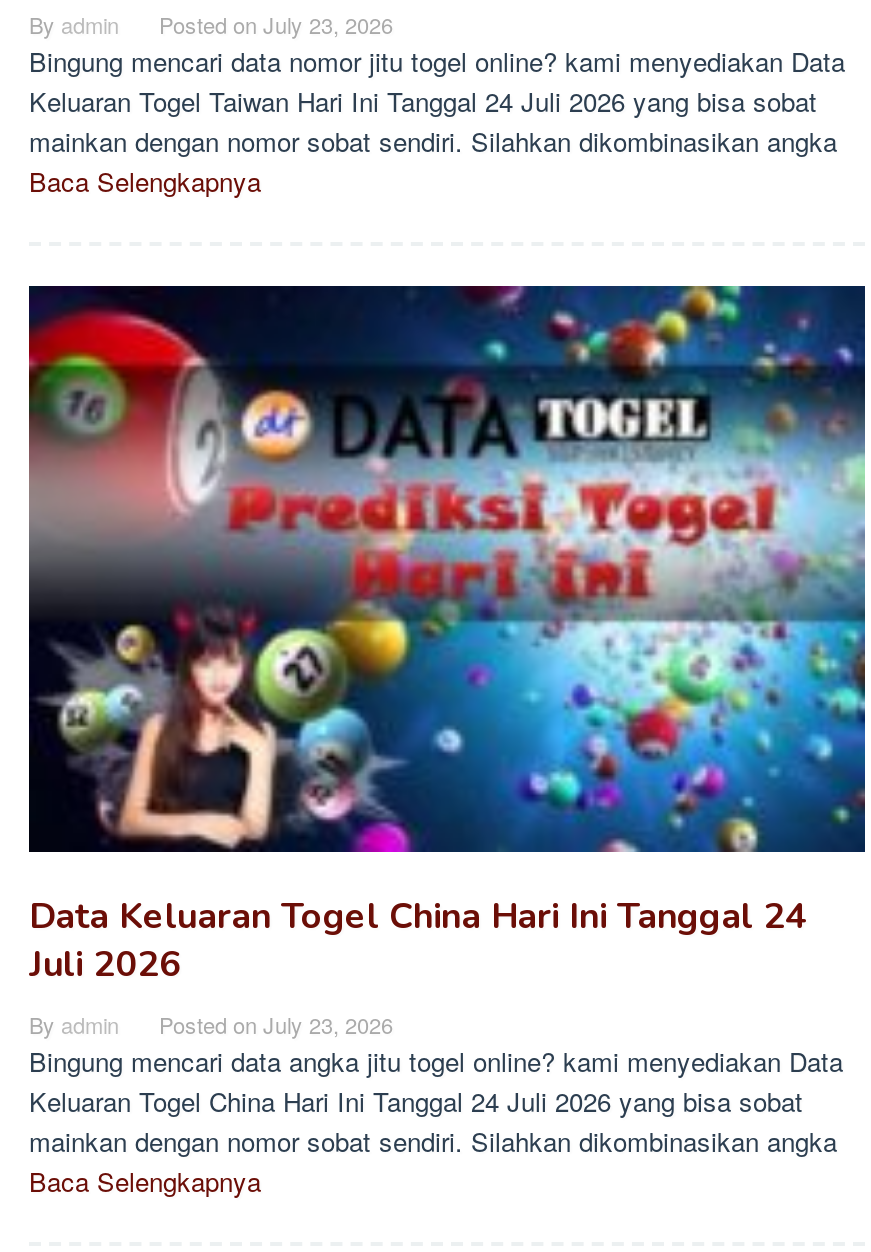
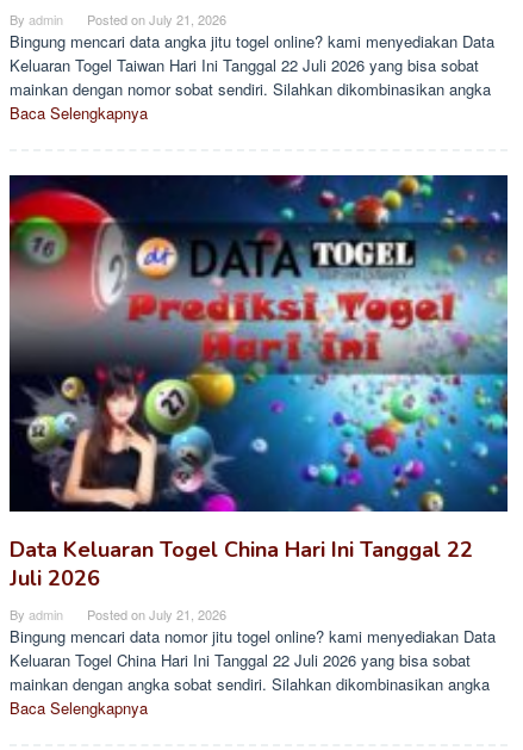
[159,9,393,41] Posted on July 23, 2026 -> [87,9,226,28] Posted on July 21, 2026
moved [29,43,845,81] -> [10,624,496,647]: Bingung mencari data nomor jitu togel online? kami menyediakan Data
[29,83,817,121] Keluaran Togel Taiwan Hari Ini Tanggal 24 Juli 2026 yang bisa sobat -> [10,53,479,76] Keluaran Togel Taiwan Hari Ini Tanggal 22 Juli 2026 yang bisa sobat
[29,891,807,939] Data Keluaran Togel China Hari Ini Tanggal 24 -> [10,535,473,564] Data Keluaran Togel China Hari Ini Tanggal 22
[159,1007,393,1039] Posted on July 23, 2026 -> [87,604,226,623] Posted on July 21, 2026
moved [29,1041,843,1079] -> [10,29,494,52]: Bingung mencari data angka jitu togel online? kami menyediakan Data
[29,1081,803,1119] Keluaran Togel China Hari Ini Tanggal 24 Juli 2026 yang bisa sobat -> [10,648,471,671] Keluaran Togel China Hari Ini Tanggal 22 Juli 2026 yang bisa sobat
[29,1121,837,1159] mainkan dengan nomor sobat sendiri. Silahkan dikombinasikan angka -> [10,672,490,695] mainkan dengan angka sobat sendiri. Silahkan dikombinasikan angka

